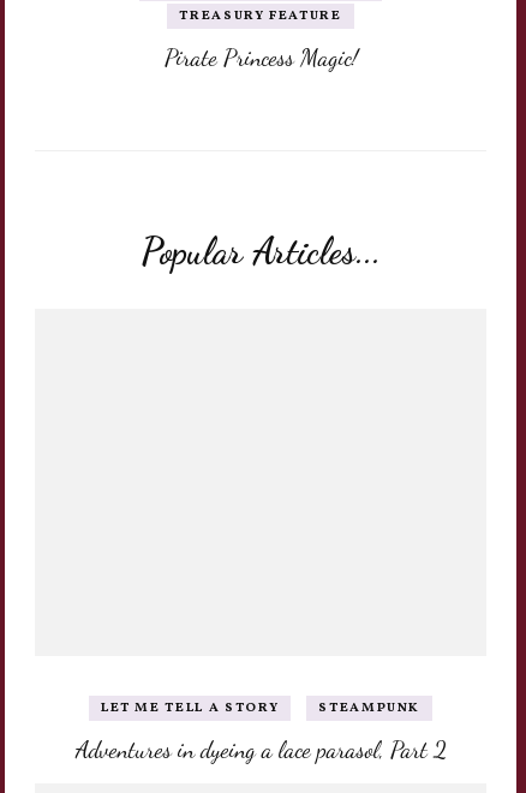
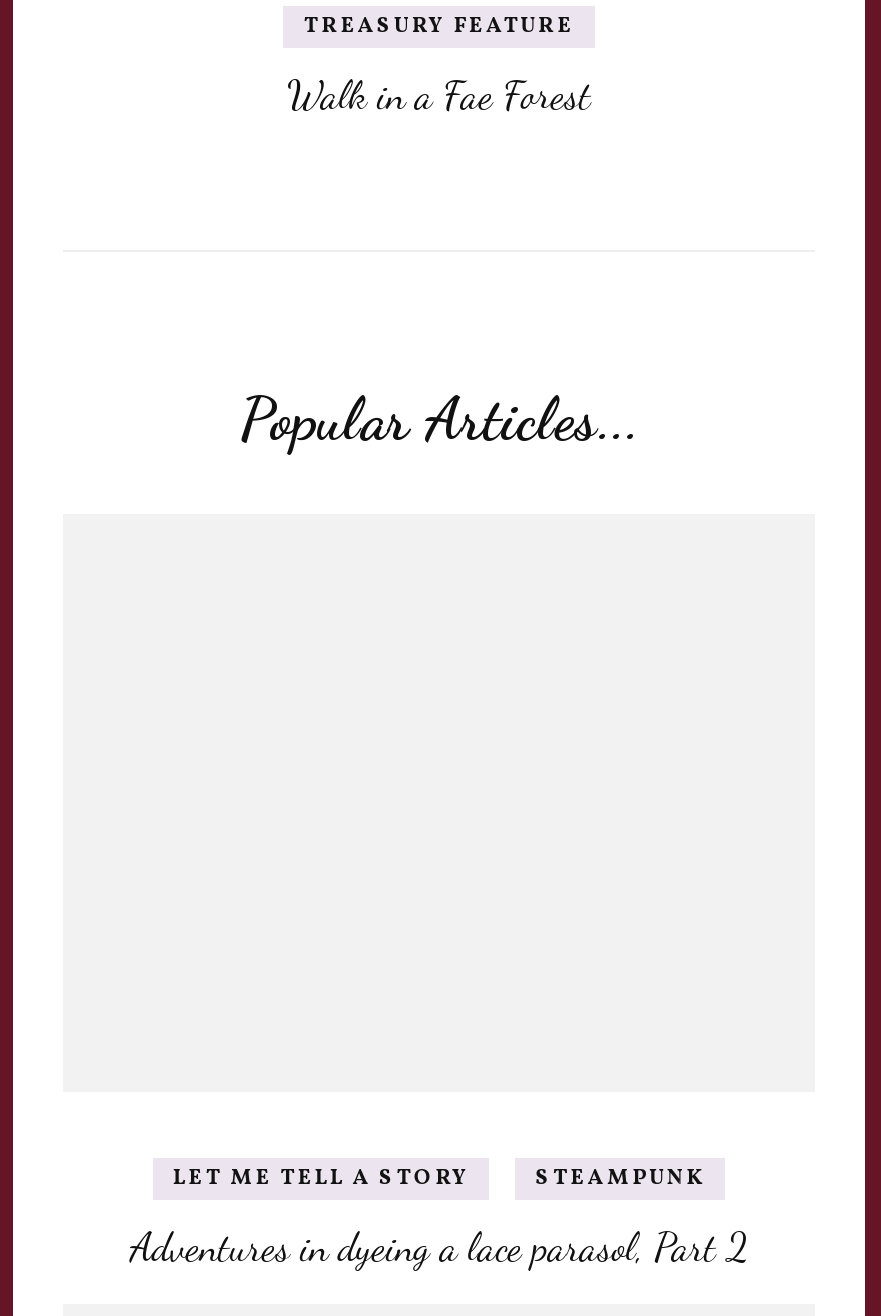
[164,43,357,72] Pirate Princess Magic! -> [287,72,591,120] Walk in a Fae Forest

